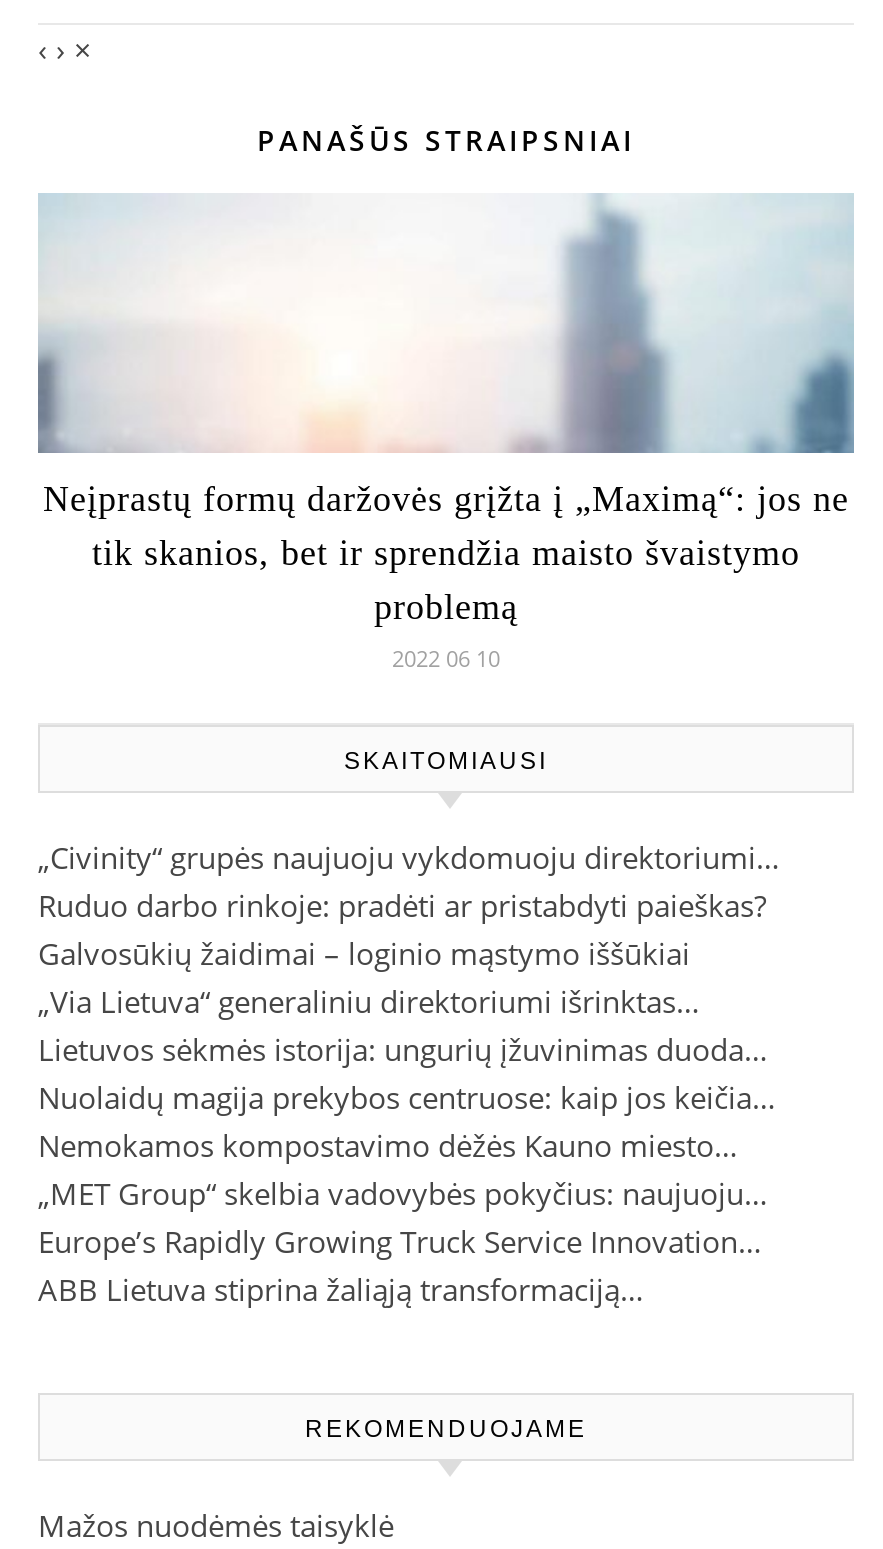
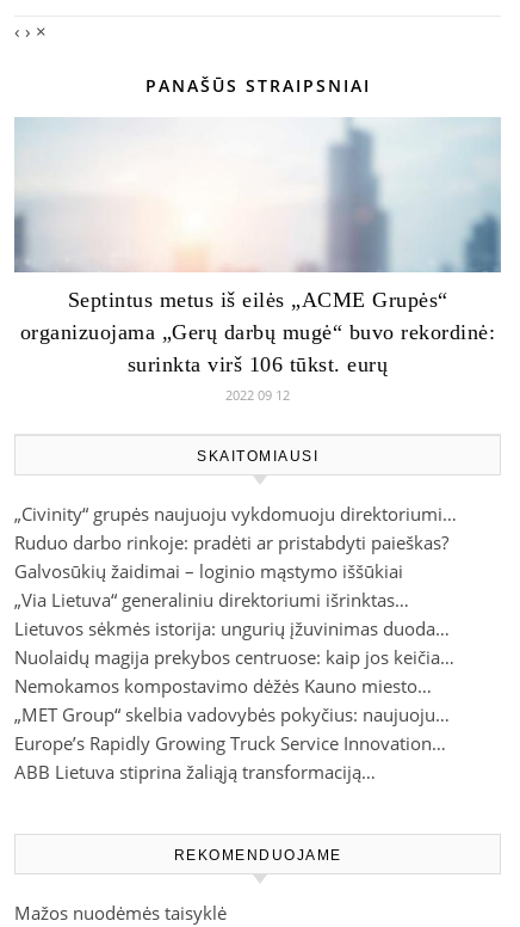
[43,479,849,673] Neįprastų formų daržovės grįžta į „Maximą“: jos ne | tik skanios, bet ir sprendžia maisto švaistymo | problemą | 2022 06 10 -> [20,288,495,404] Septintus metus iš eilės „ACME Grupės“ | organizuojama „Gerų darbų mugė“ buvo rekordinė: | surinkta virš 106 tūkst. eurų | 2022 09 12

